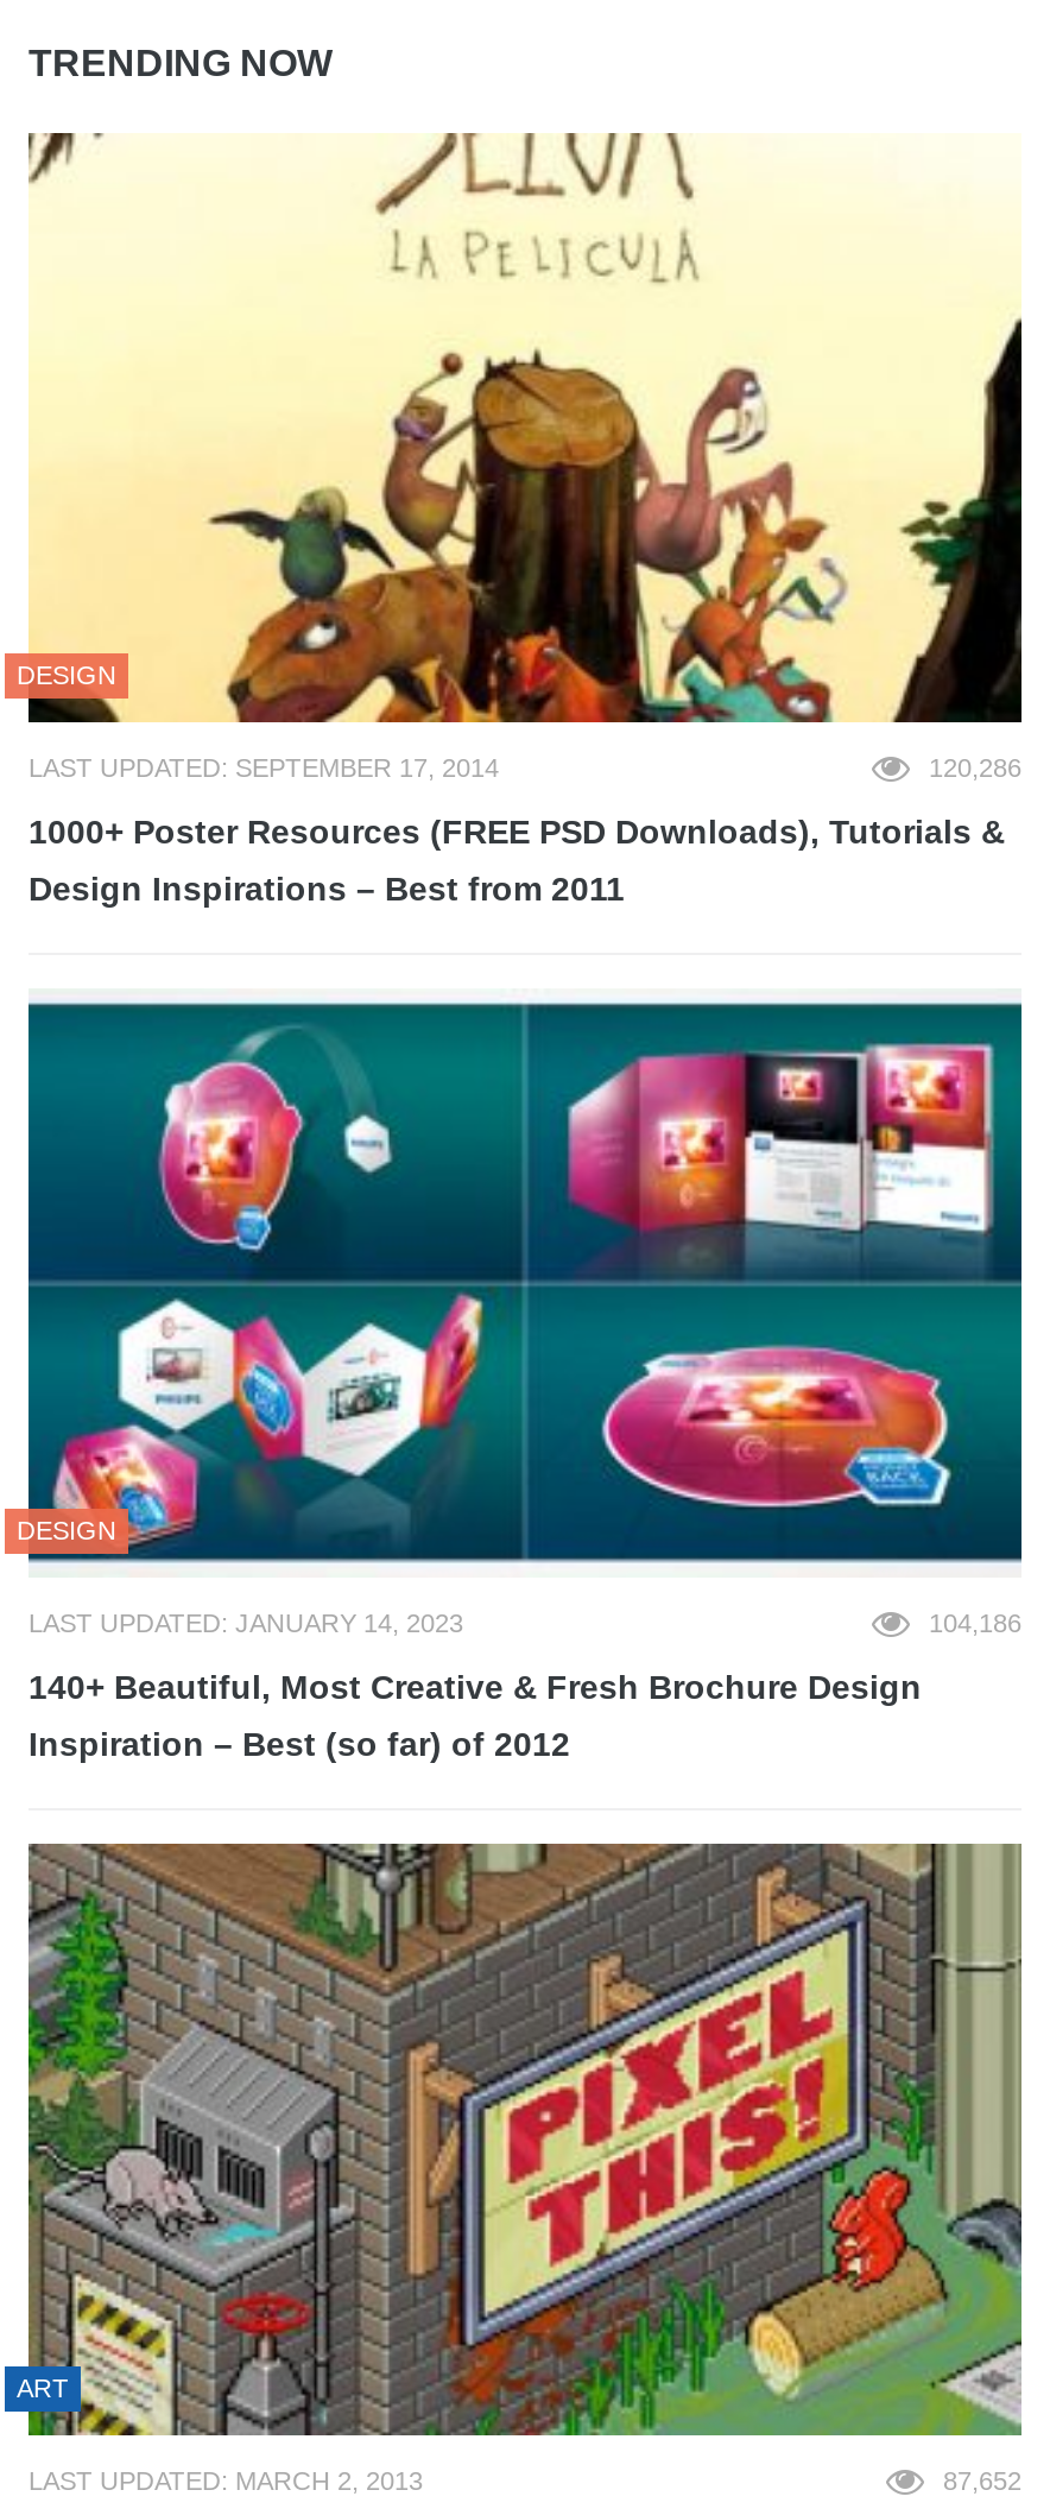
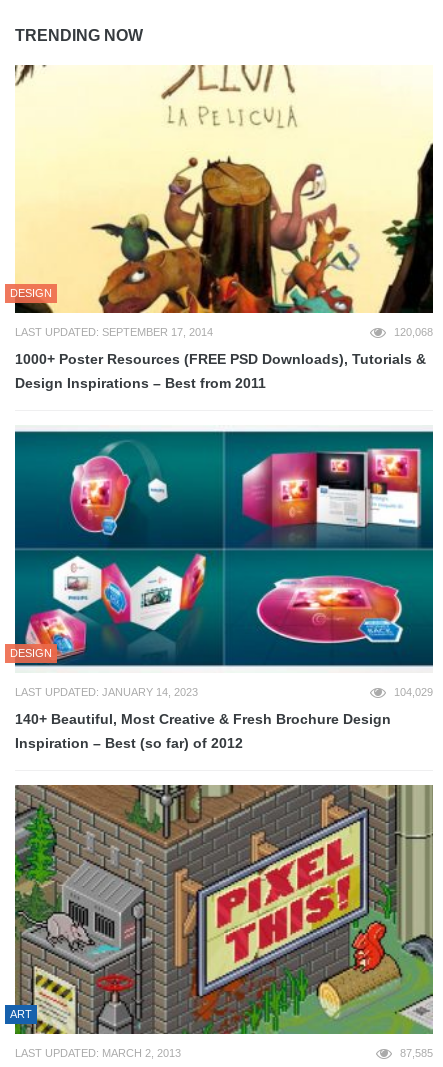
[922,754,1021,782] 120,286 -> [391,326,433,338] 120,068
[922,1609,1021,1638] 104,186 -> [391,686,433,698] 104,029
[936,2465,1021,2494] 87,652 -> [397,1047,433,1059] 87,585

